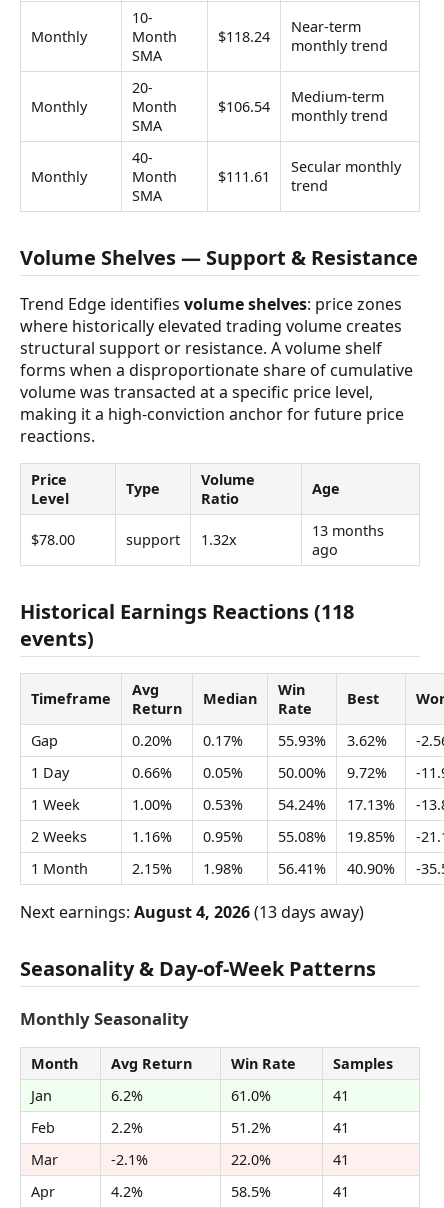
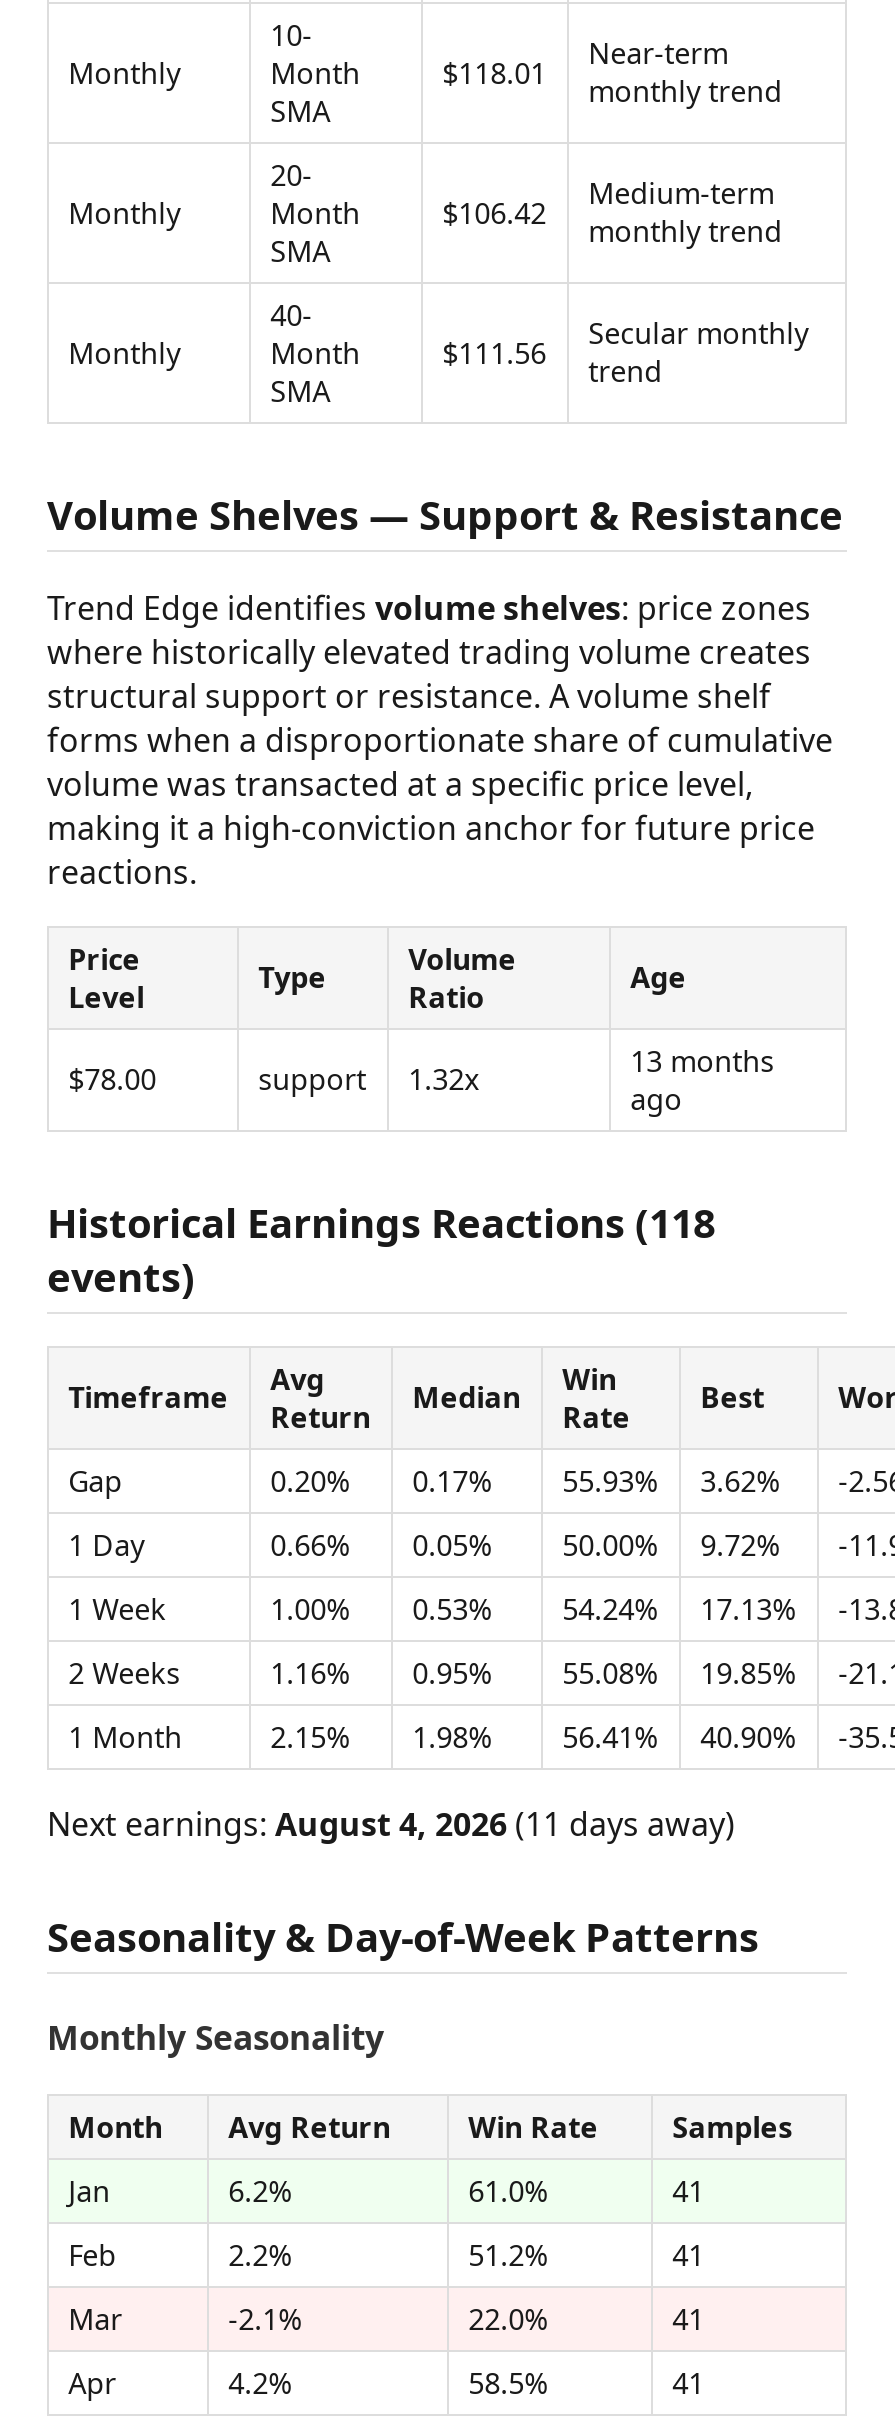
[218,27,388,55] $118.24 monthly trend -> [442,54,782,110] $118.01 monthly trend
[218,97,388,125] $106.54 monthly trend -> [442,194,782,250] $106.42 monthly trend
[218,167,328,195] $111.61 trend -> [442,334,662,390] $111.56 trend
[20,901,364,923] Next earnings: August 4, 2026 (13 days away) -> [47,1802,735,1846] Next earnings: August 4, 2026 (11 days away)

